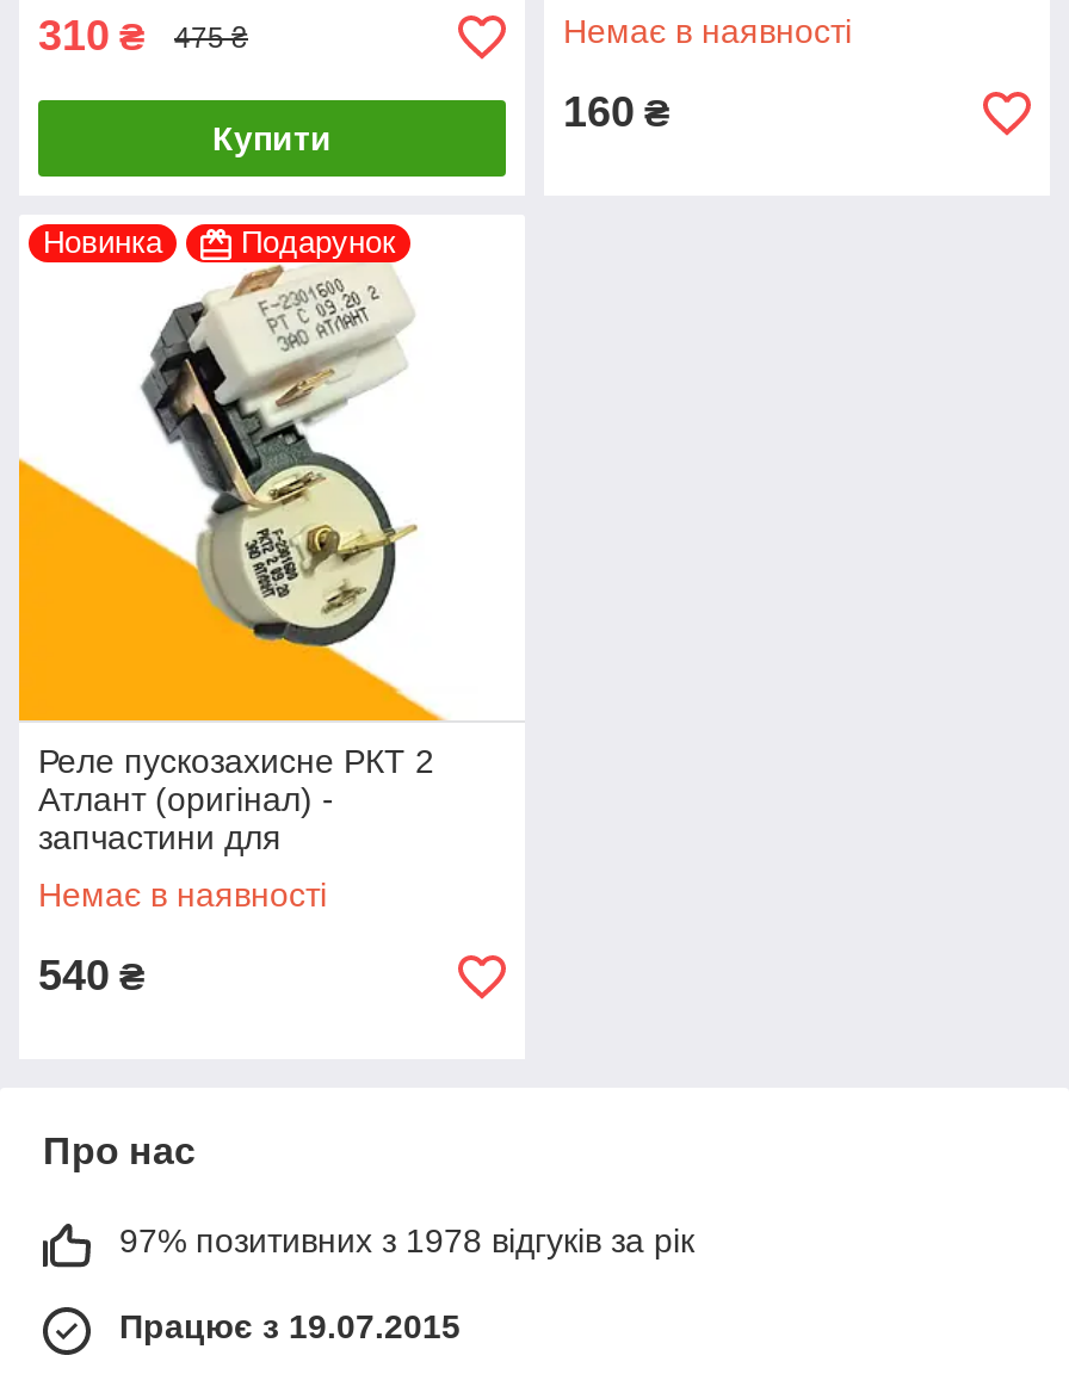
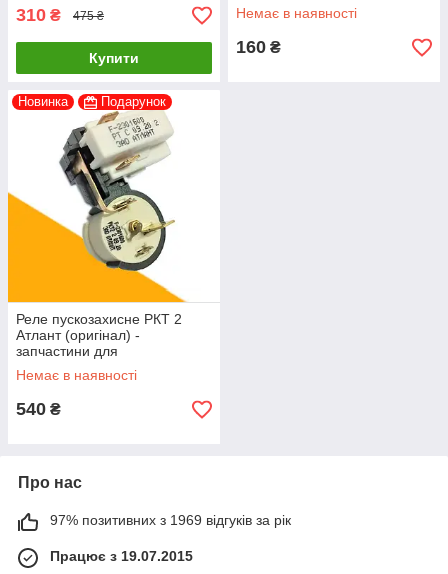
[119,1221,694,1259] 97% позитивних з 1978 відгуків за рік -> [50,512,291,528] 97% позитивних з 1969 відгуків за рік

